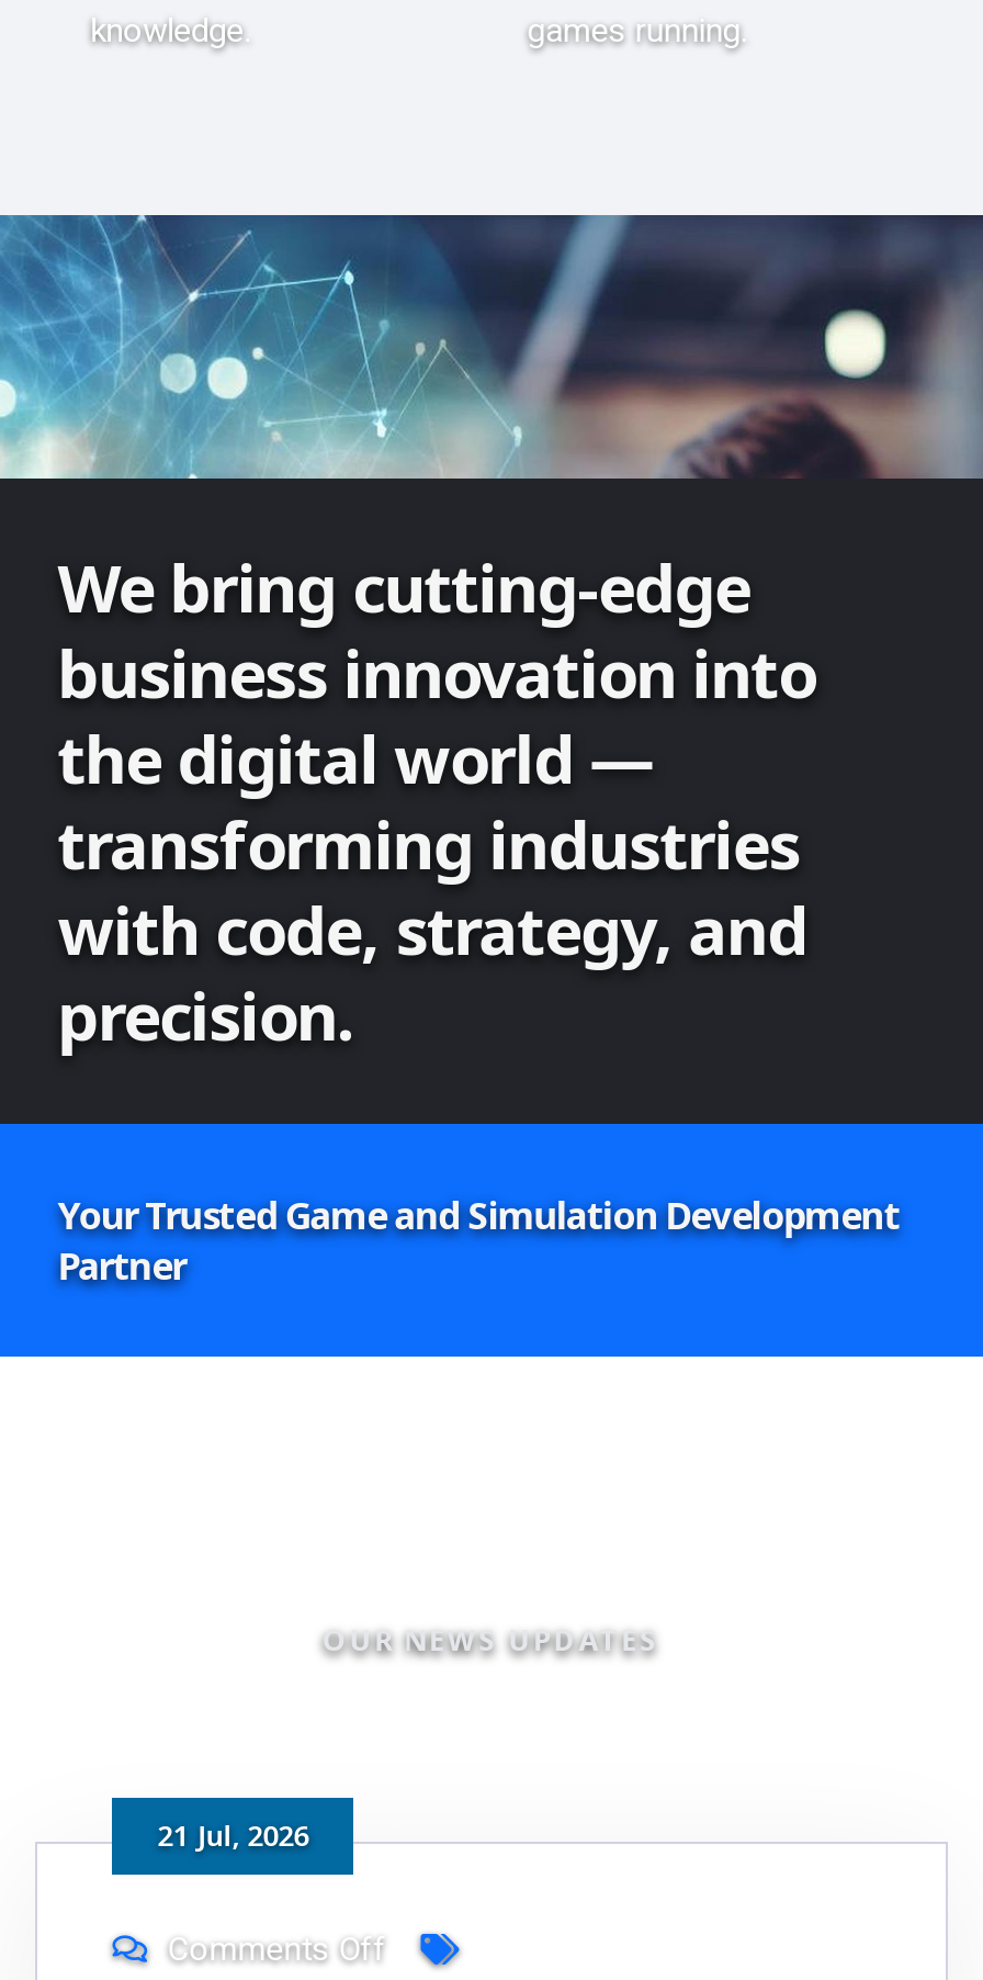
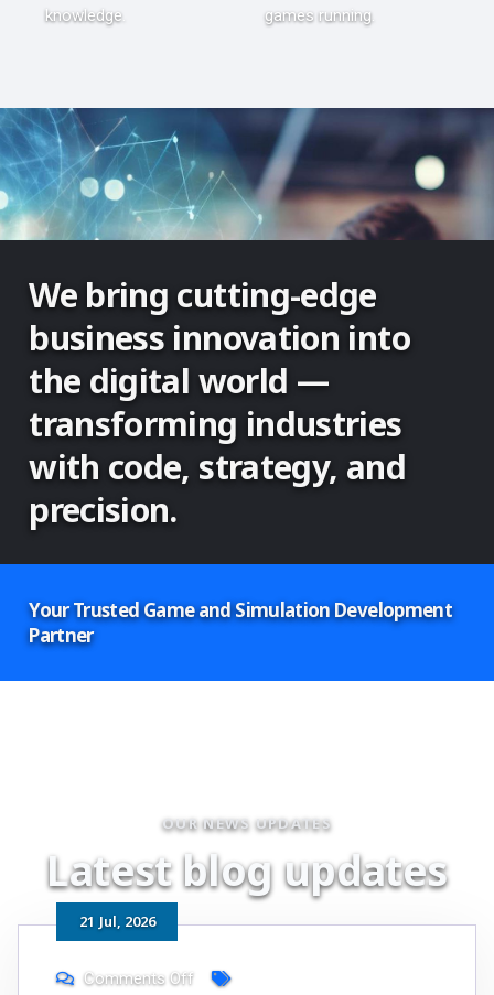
none -> [47,842,447,898] L atest blog updates

